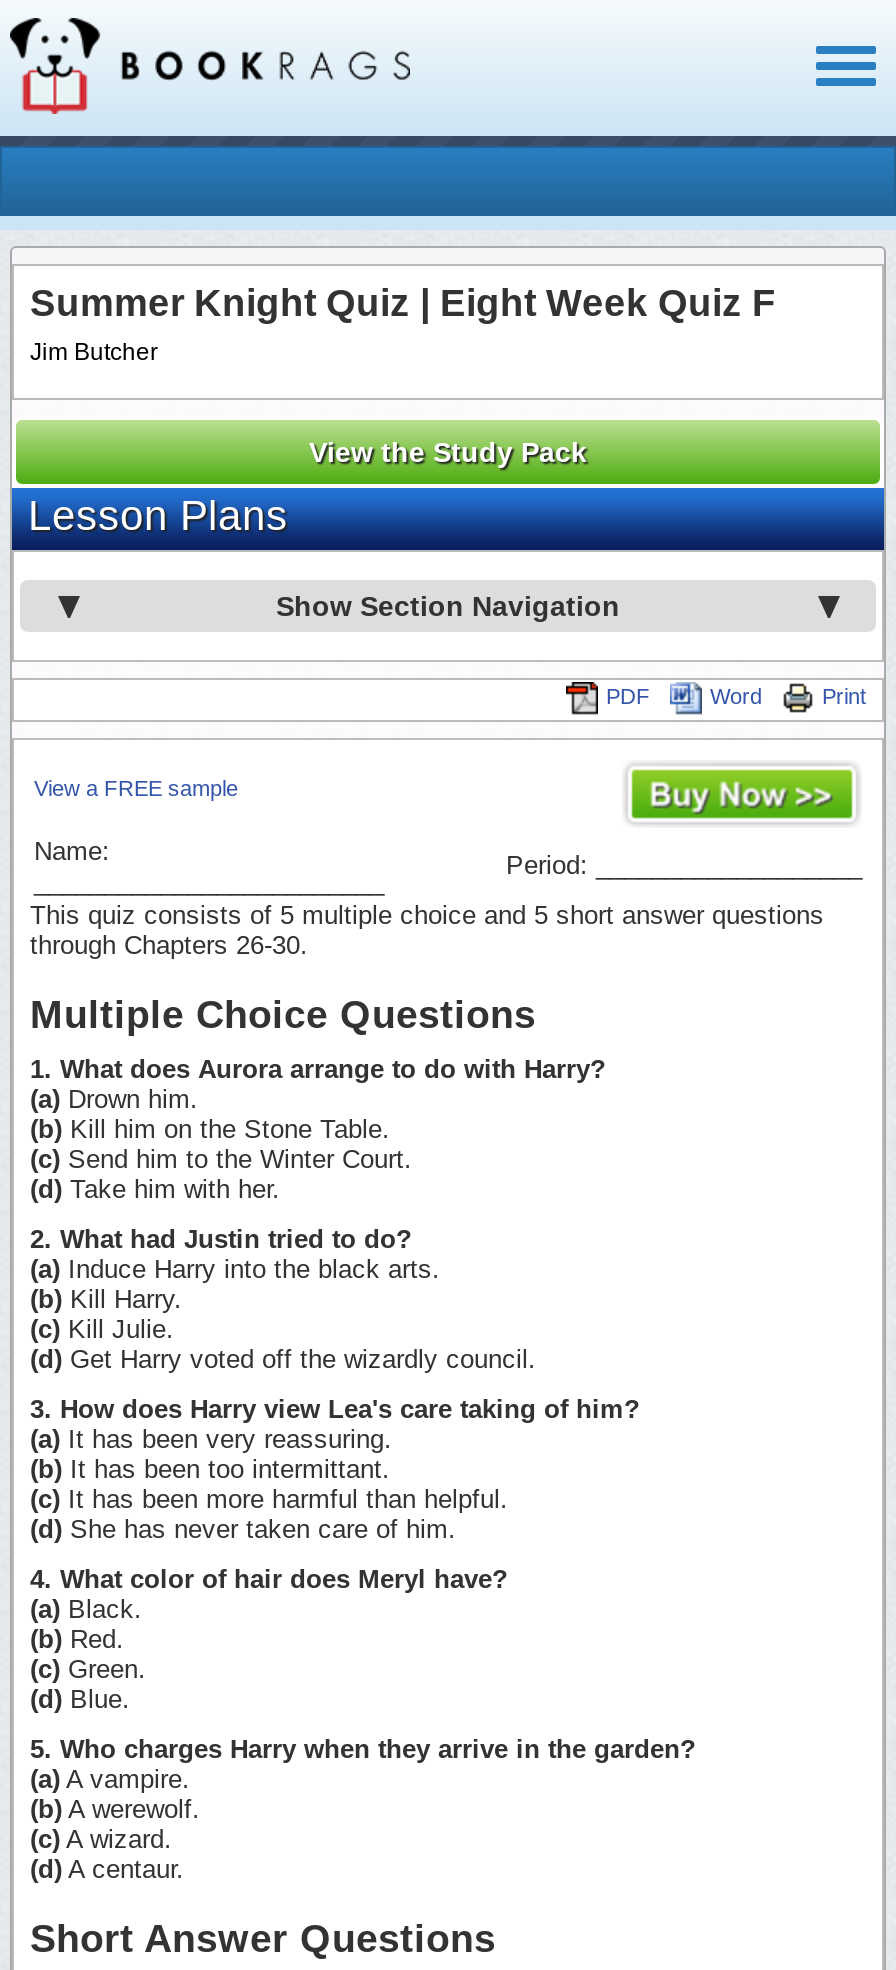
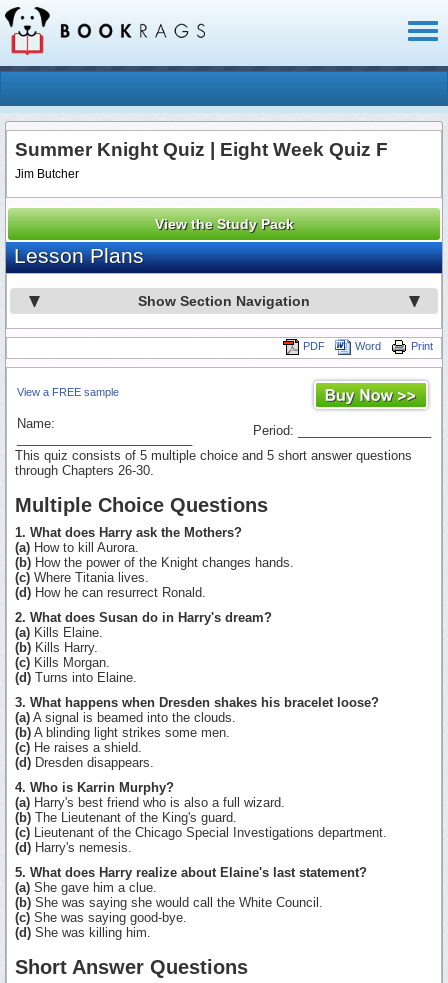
[30,1054,606,1204] 1. What does Aurora arrange to do with Harry? | (a) Drown him. | (b) Kill him on the Stone Table. | (c) Send him to the Winter Court. | (d) Take him with her. -> [15,525,294,600] 1. What does Harry ask the Mothers? | (a) How to kill Aurora. | (b) How the power of the Knight changes hands. | (c) Where Titania lives. | (d) How he can resurrect Ronald.
[30,1224,536,1374] 2. What had Justin tried to do? | (a) Induce Harry into the black arts. | (b) Kill Harry. | (c) Kill Julie. | (d) Get Harry voted off the wizardly council. -> [15,610,272,685] 2. What does Susan do in Harry's dream? | (a) Kills Elaine. | (b) Kills Harry. | (c) Kills Morgan. | (d) Turns into Elaine.
[30,1394,640,1544] 3. How does Harry view Lea's care taking of him? | (a) It has been very reassuring. | (b) It has been too intermittant. | (c) It has been more harmful than helpful. | (d) She has never taken care of him. -> [15,695,379,770] 3. What happens when Dresden shakes his bracelet loose? | (a) A signal is beamed into the clouds. | (b) A blinding light strikes some men. | (c) He raises a shield. | (d) Dresden disappears.
[30,1564,508,1714] 4. What color of hair does Meryl have? | (a) Black. | (b) Red. | (c) Green. | (d) Blue. -> [15,780,387,855] 4. Who is Karrin Murphy? | (a) Harry's best friend who is also a full wizard. | (b) The Lieutenant of the King's guard. | (c) Lieutenant of the Chicago Special Investigations department. | (d) Harry's nemesis.
[30,1734,696,1884] 5. Who charges Harry when they arrive in the garden? | (a) A vampire. | (b) A werewolf. | (c) A wizard. | (d) A centaur. -> [15,865,367,940] 5. What does Harry realize about Elaine's last statement? | (a) She gave him a clue. | (b) She was saying she would call the White Council. | (c) She was saying good-bye. | (d) She was killing him.

